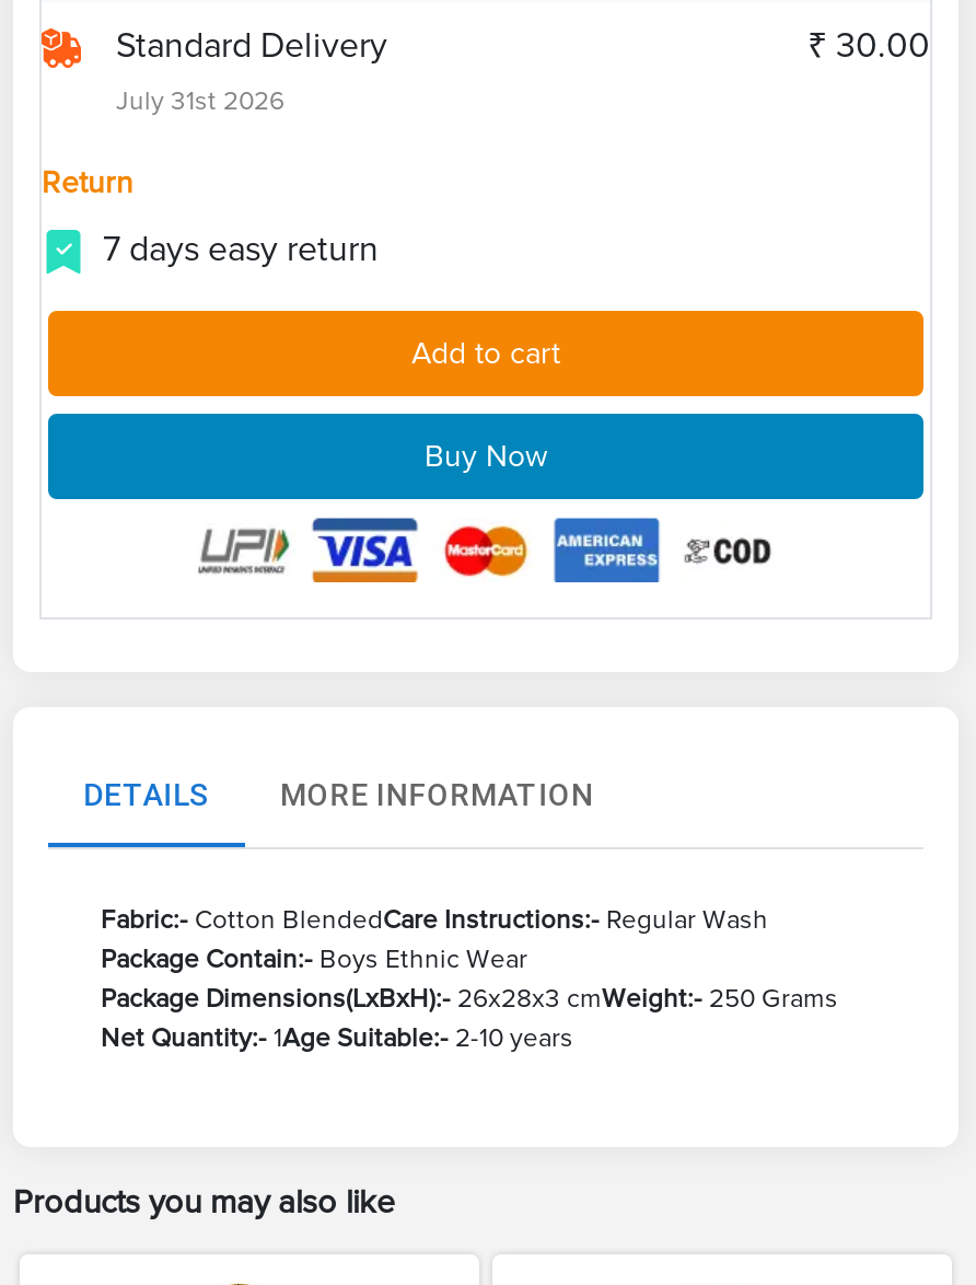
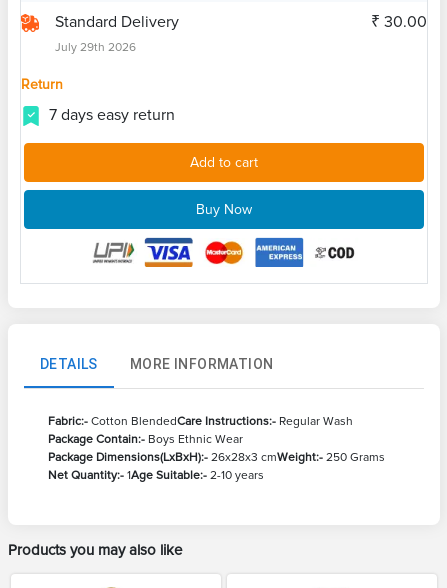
[116,84,284,117] July 31st 2026 -> [55,39,136,54] July 29th 2026

